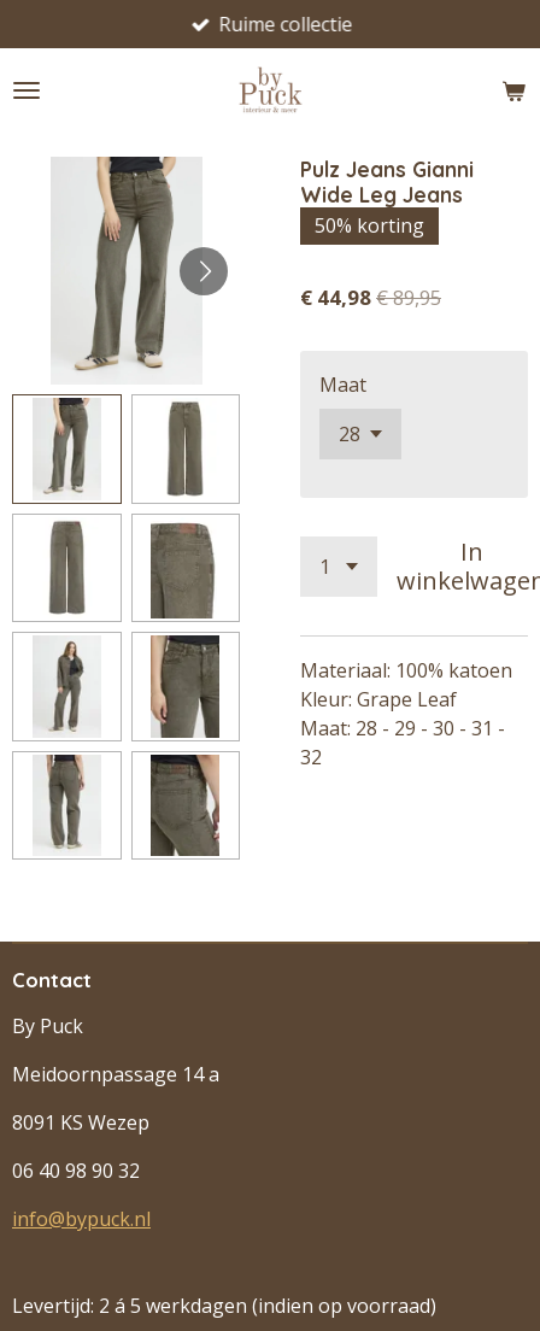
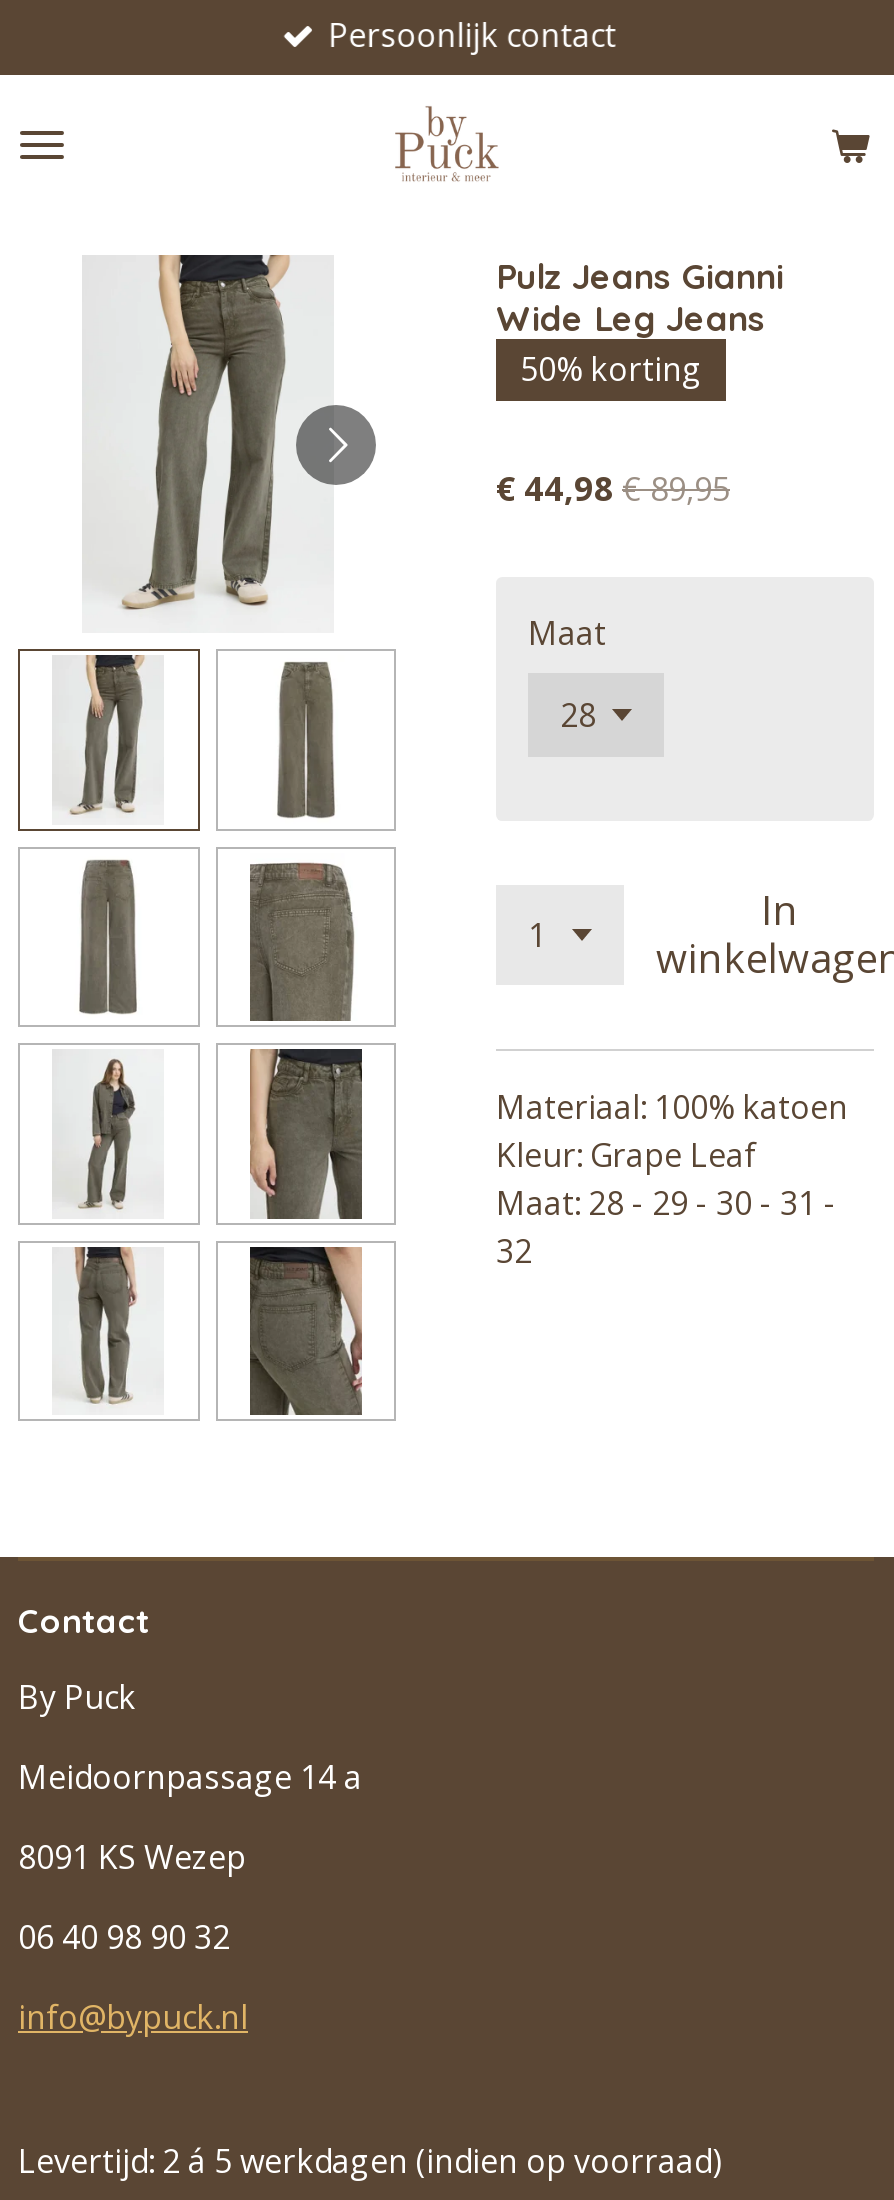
[219,11,353,37] Ruime collectie -> [328,13,616,57] Persoonlijk contact

